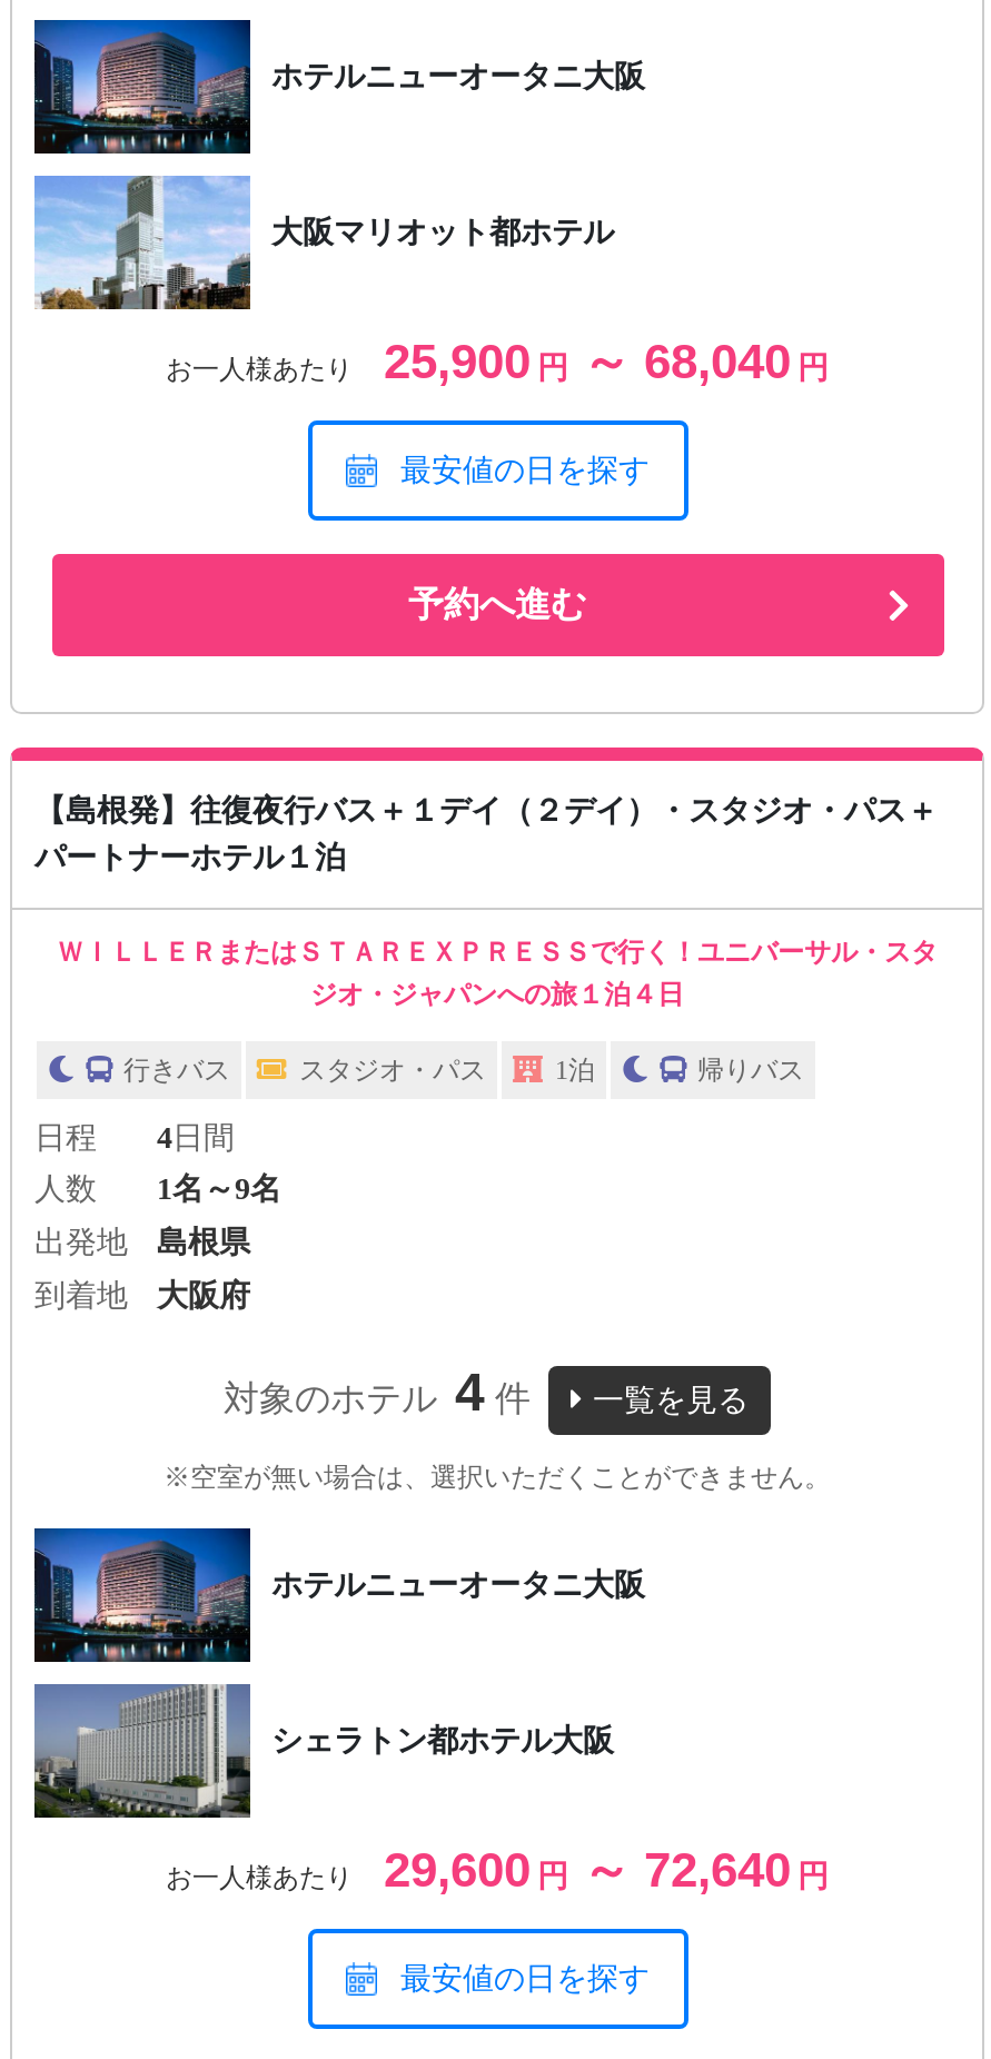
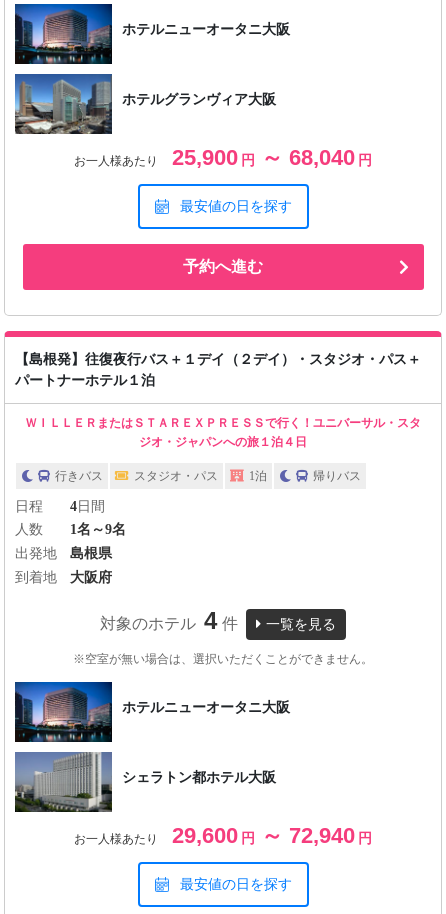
[34,176,614,311] [image] | 大阪マリオット都ホテル -> [14,74,275,135] [image] | ホテルグランヴィア大阪
[166,1841,829,1897] お一人様あたり 29,600 円～ 72,640 円 -> [74,823,372,848] お一人様あたり 29,600 円～ 72,940 円

